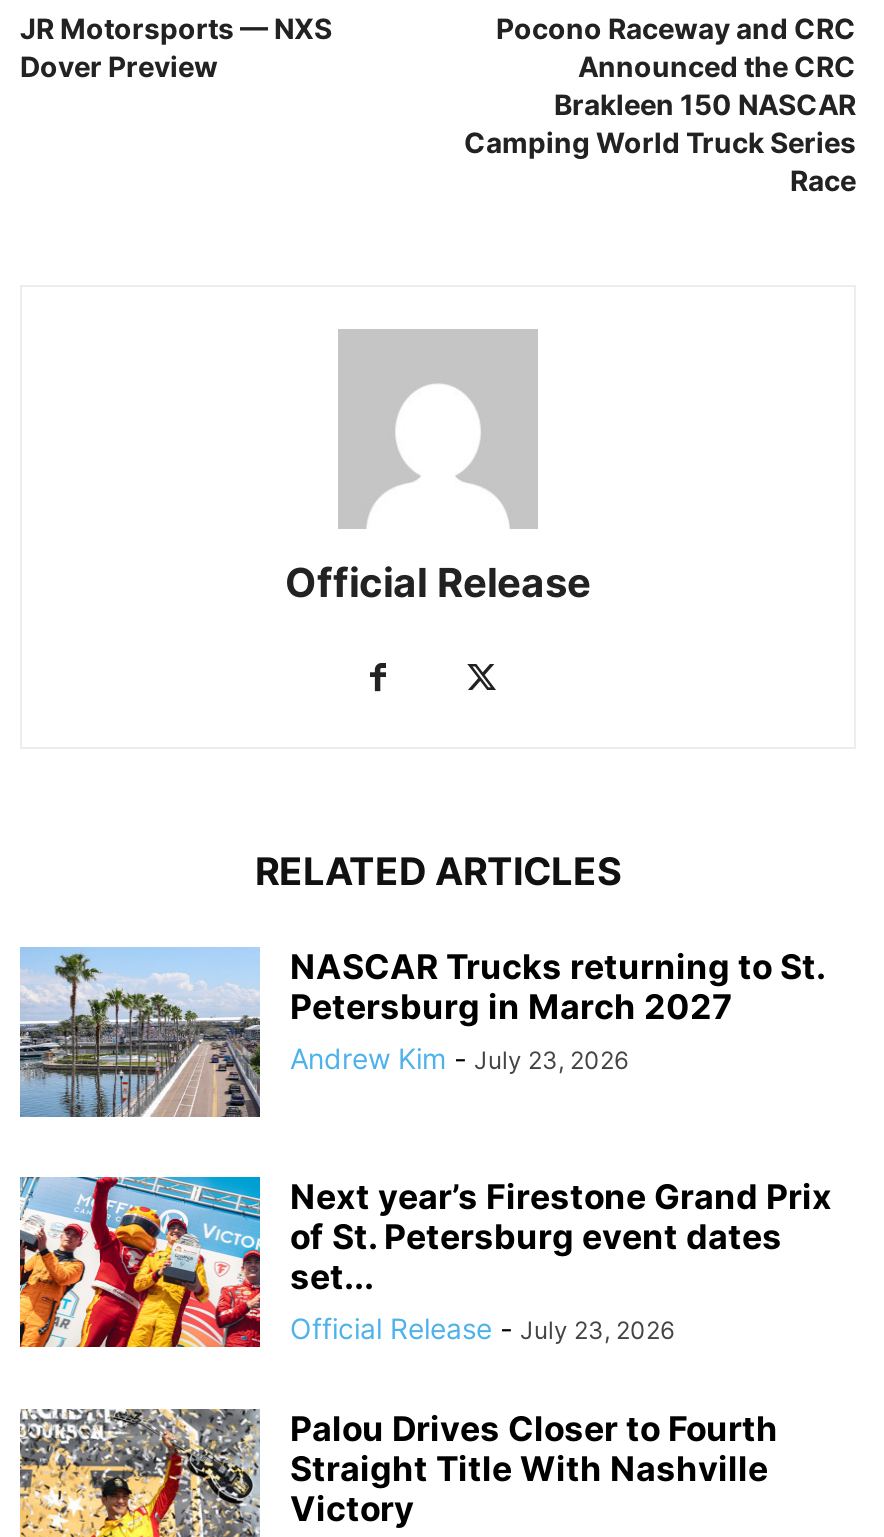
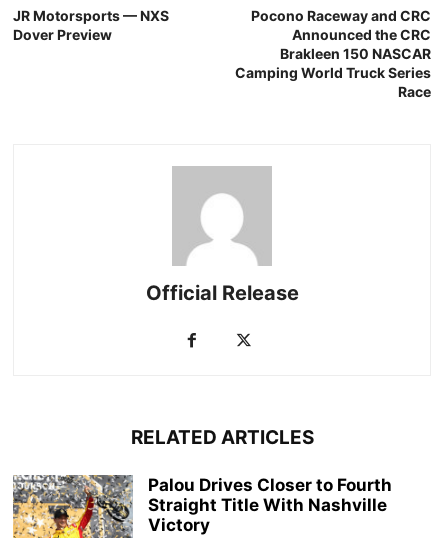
[18,945,824,1119] [image] | NASCAR Trucks returning to St. | Petersburg in March 2027 | Andrew Kim - July 23, 2026 -> none
[18,1175,832,1349] [image] | Next year’s Firestone Grand Prix | of St. Petersburg event dates | set... | Official Release - July 23, 2026 -> none

